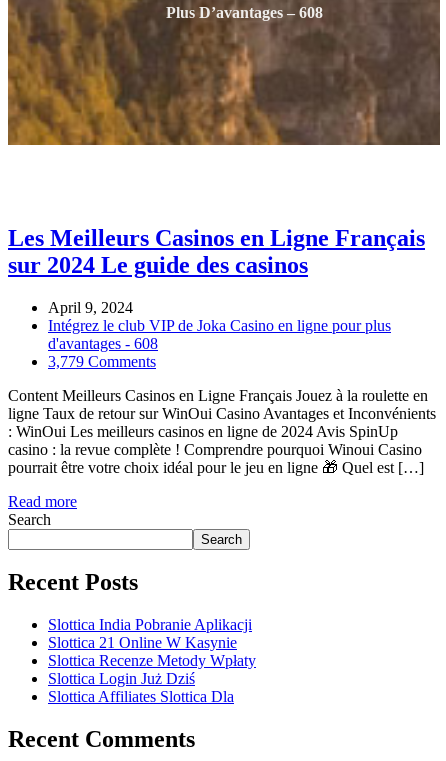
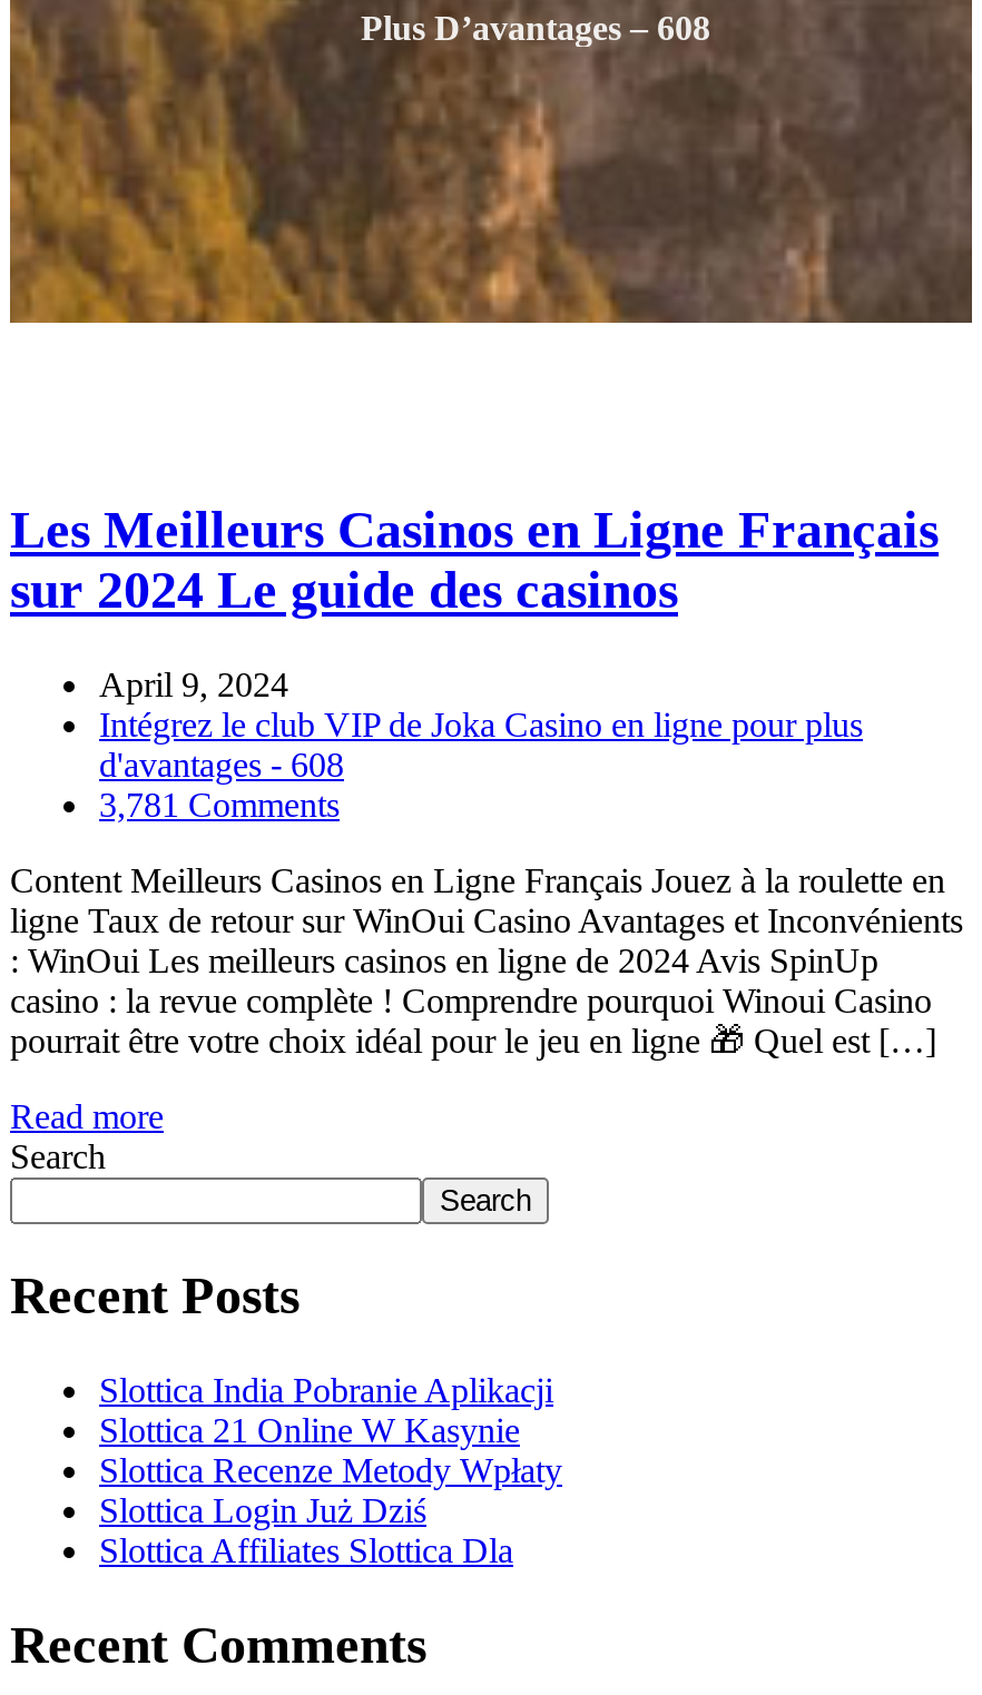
[48,352,156,369] 3,779 Comments -> [99,785,340,822] 3,781 Comments

